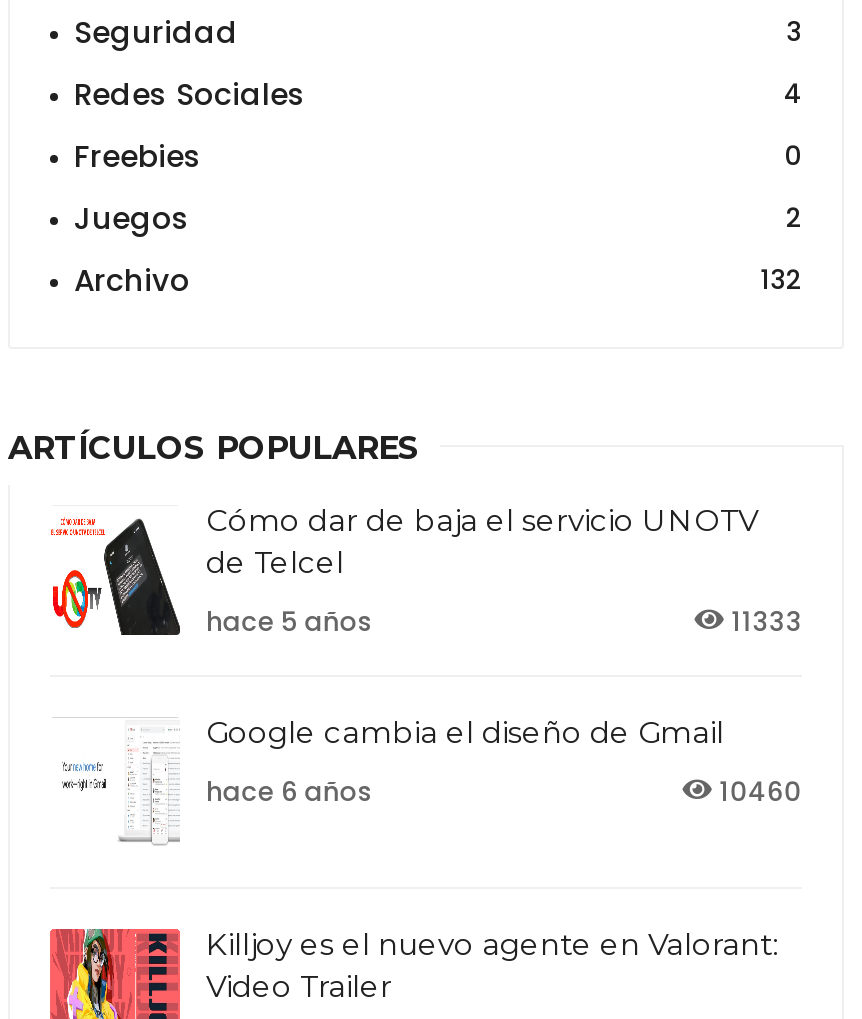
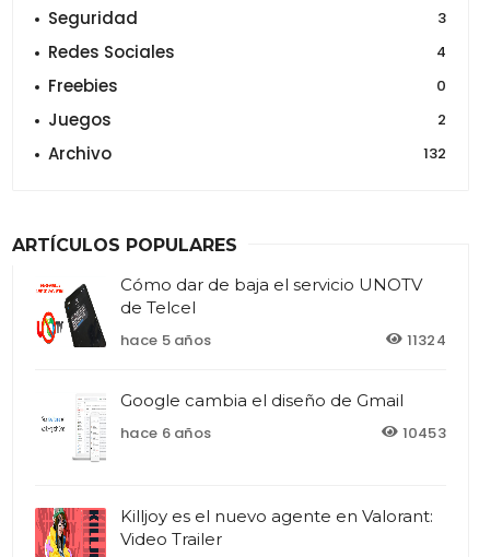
[731,603,802,641] 11333 -> [406,330,446,351] 11324
[719,773,802,811] 10460 -> [402,423,446,443] 10453

